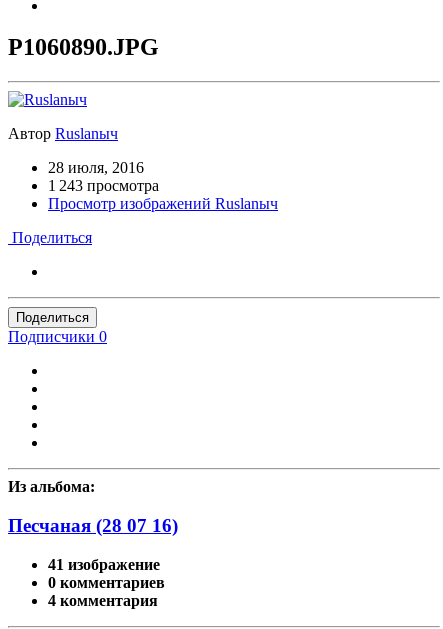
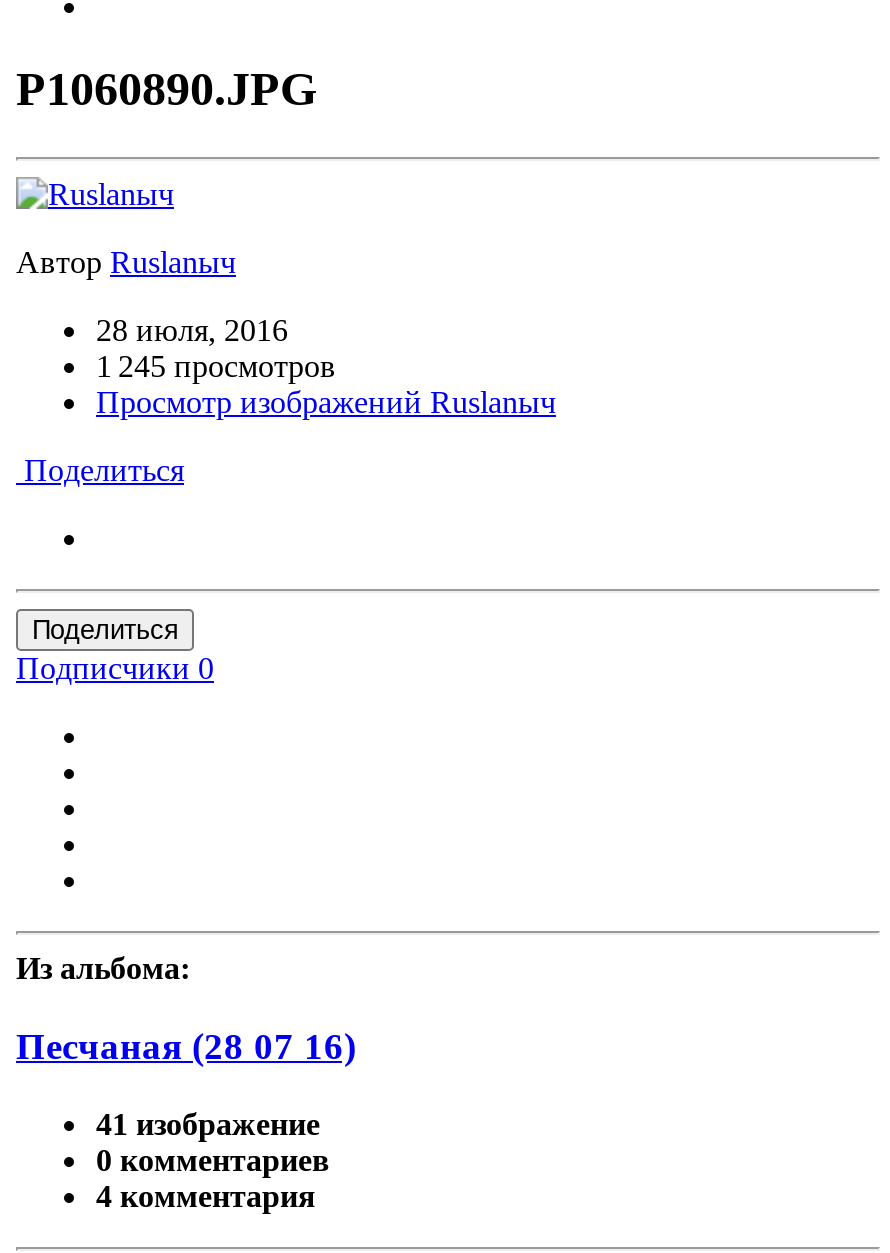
[48,177,159,194] 1 243 просмотра -> [96,350,336,384] 1 245 просмотров

